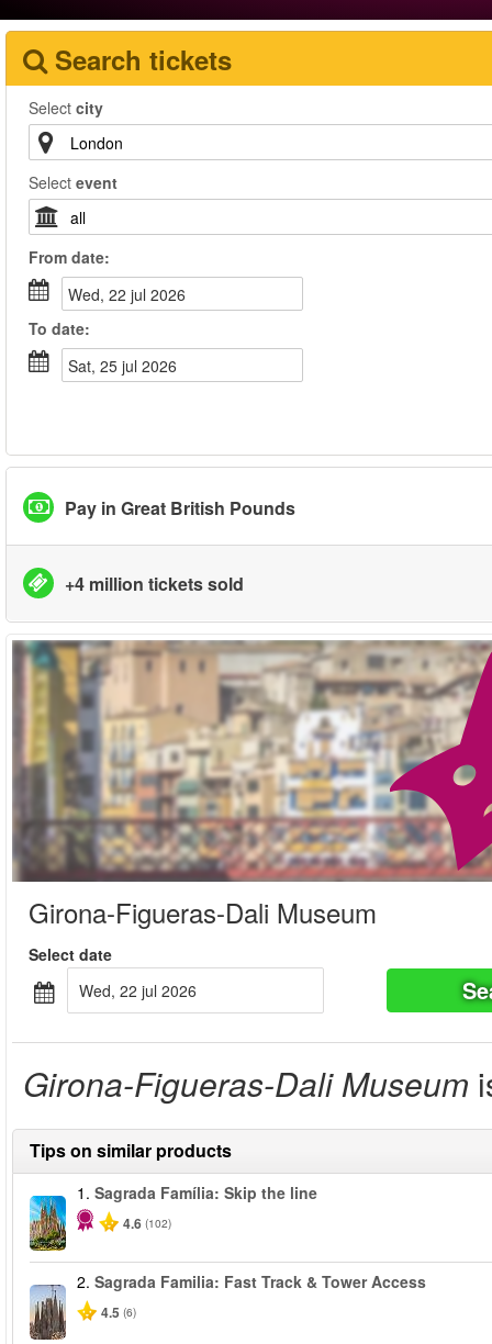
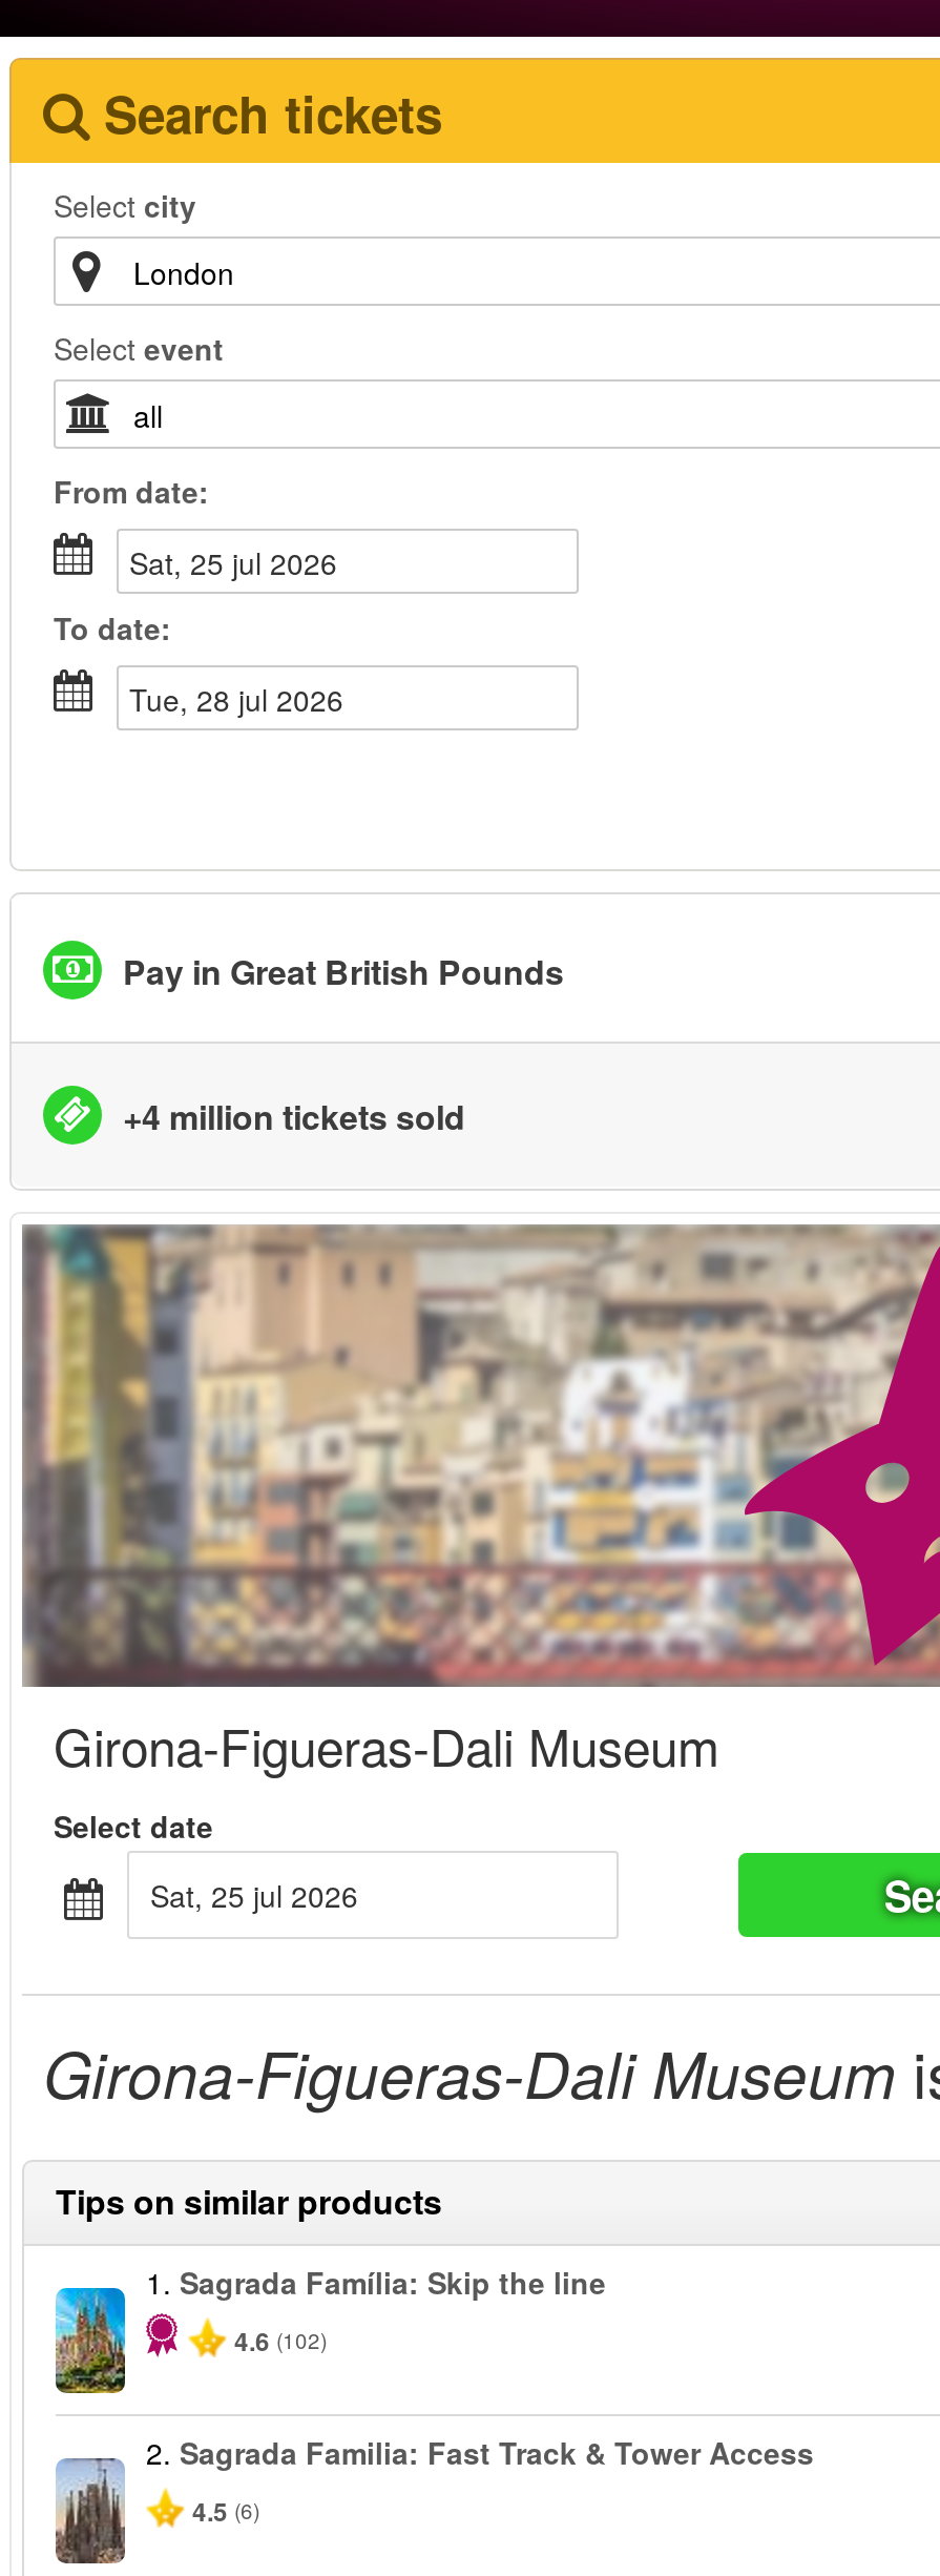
[82,283,186,305] wed, 22 jul 2026 -> [148,541,337,583] sat, 25 jul 2026
[78,355,177,377] sat, 25 jul 2026 -> [146,678,343,720] tue, 28 jul 2026
[93,979,197,1001] wed, 22 jul 2026 -> [169,1874,358,1916] sat, 25 jul 2026

